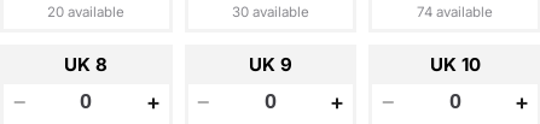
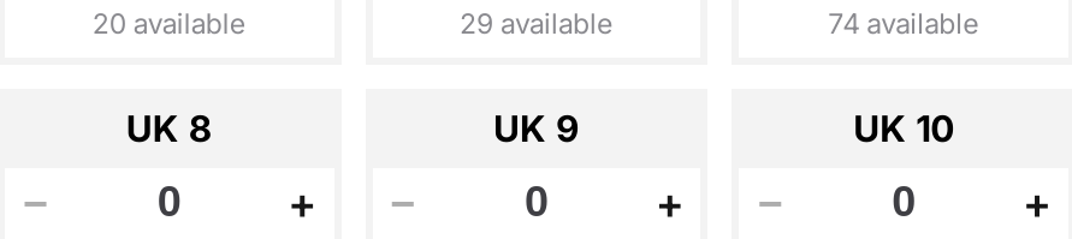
[232,3,309,20] 30 available -> [460,6,614,40] 29 available

